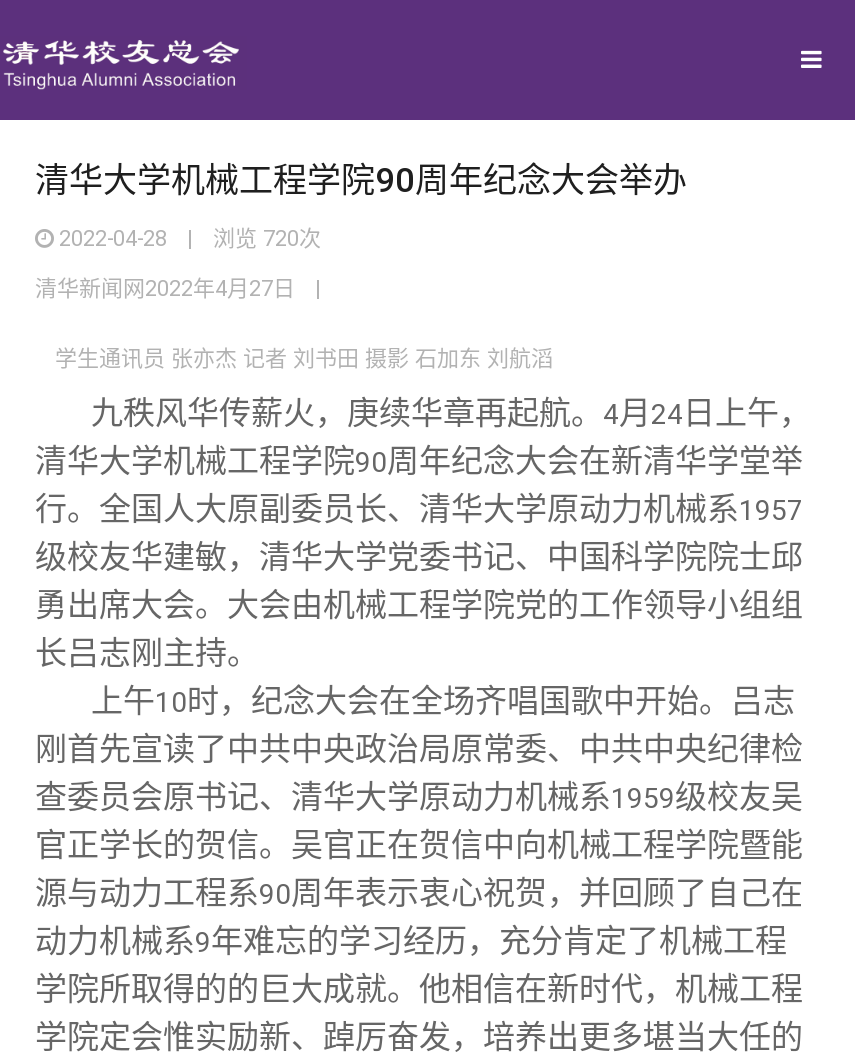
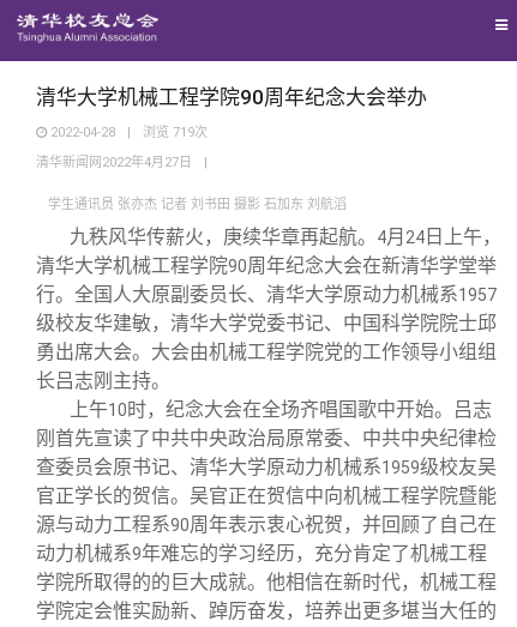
[213,226,321,252] 浏览720次 -> [143,125,208,140] 浏览719次

